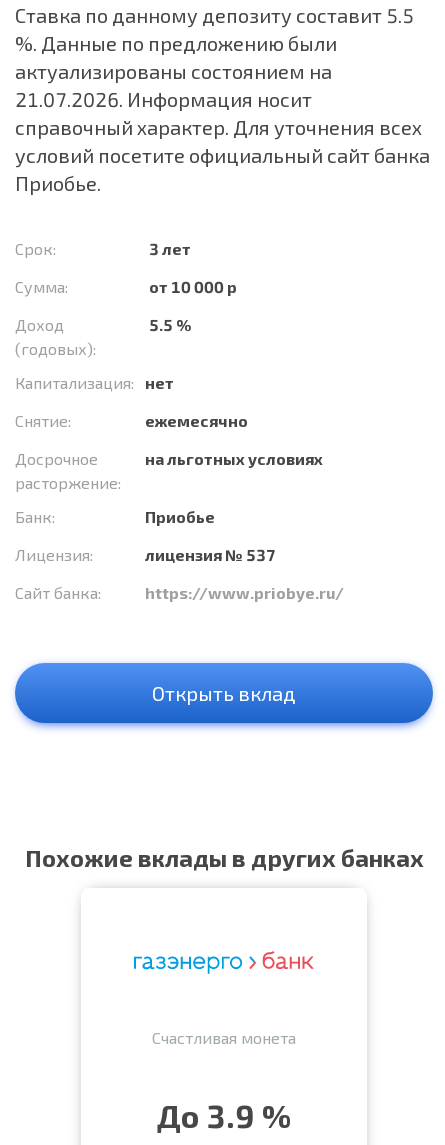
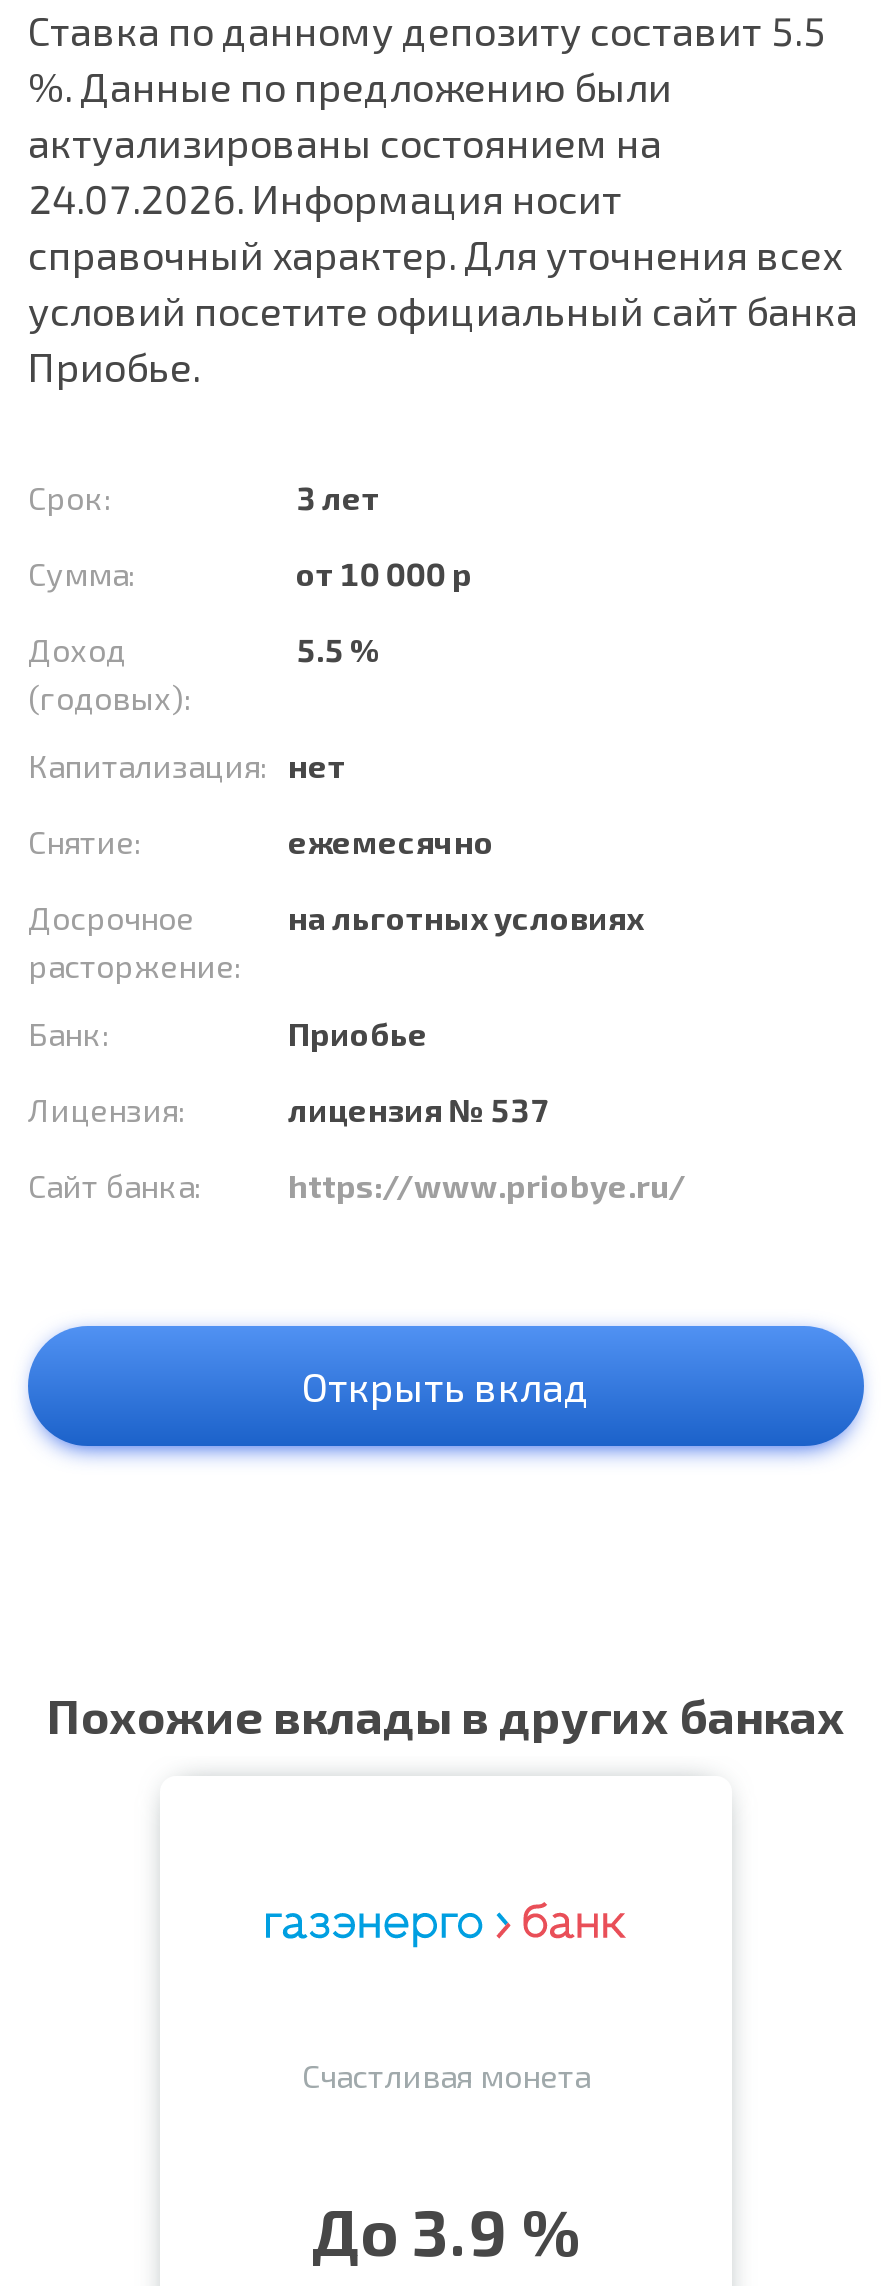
[15,87,312,111] 21.07.2026. Информация носит -> [28,174,622,222] 24.07.2026. Информация носит

